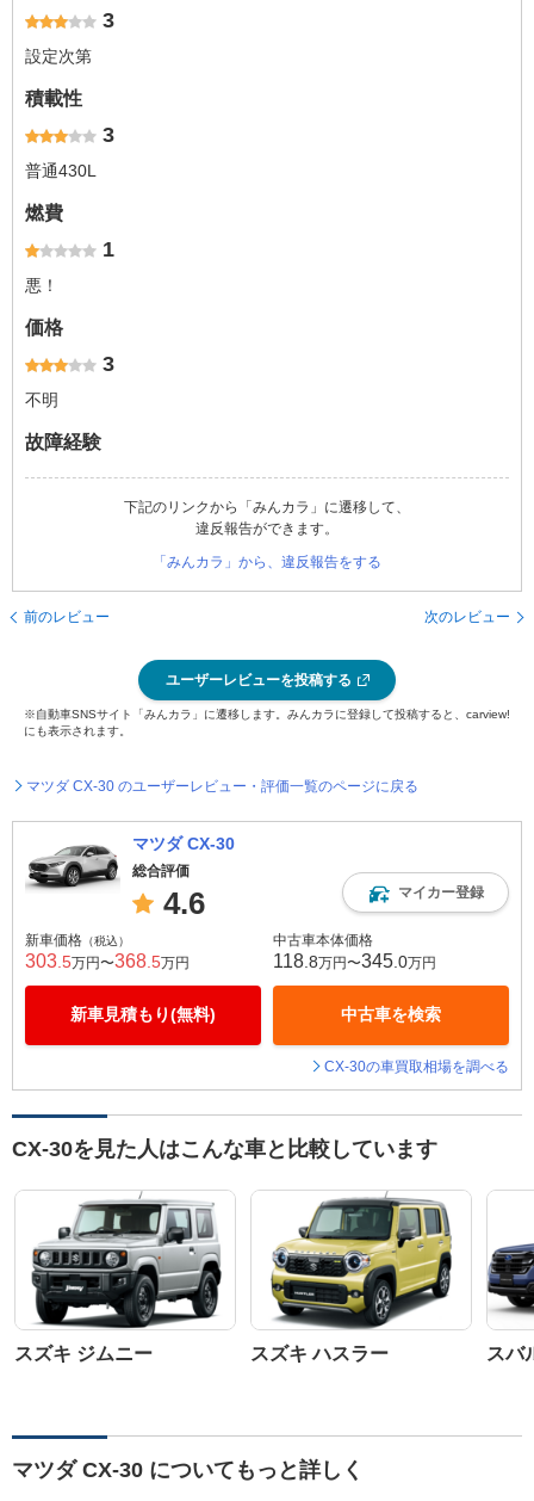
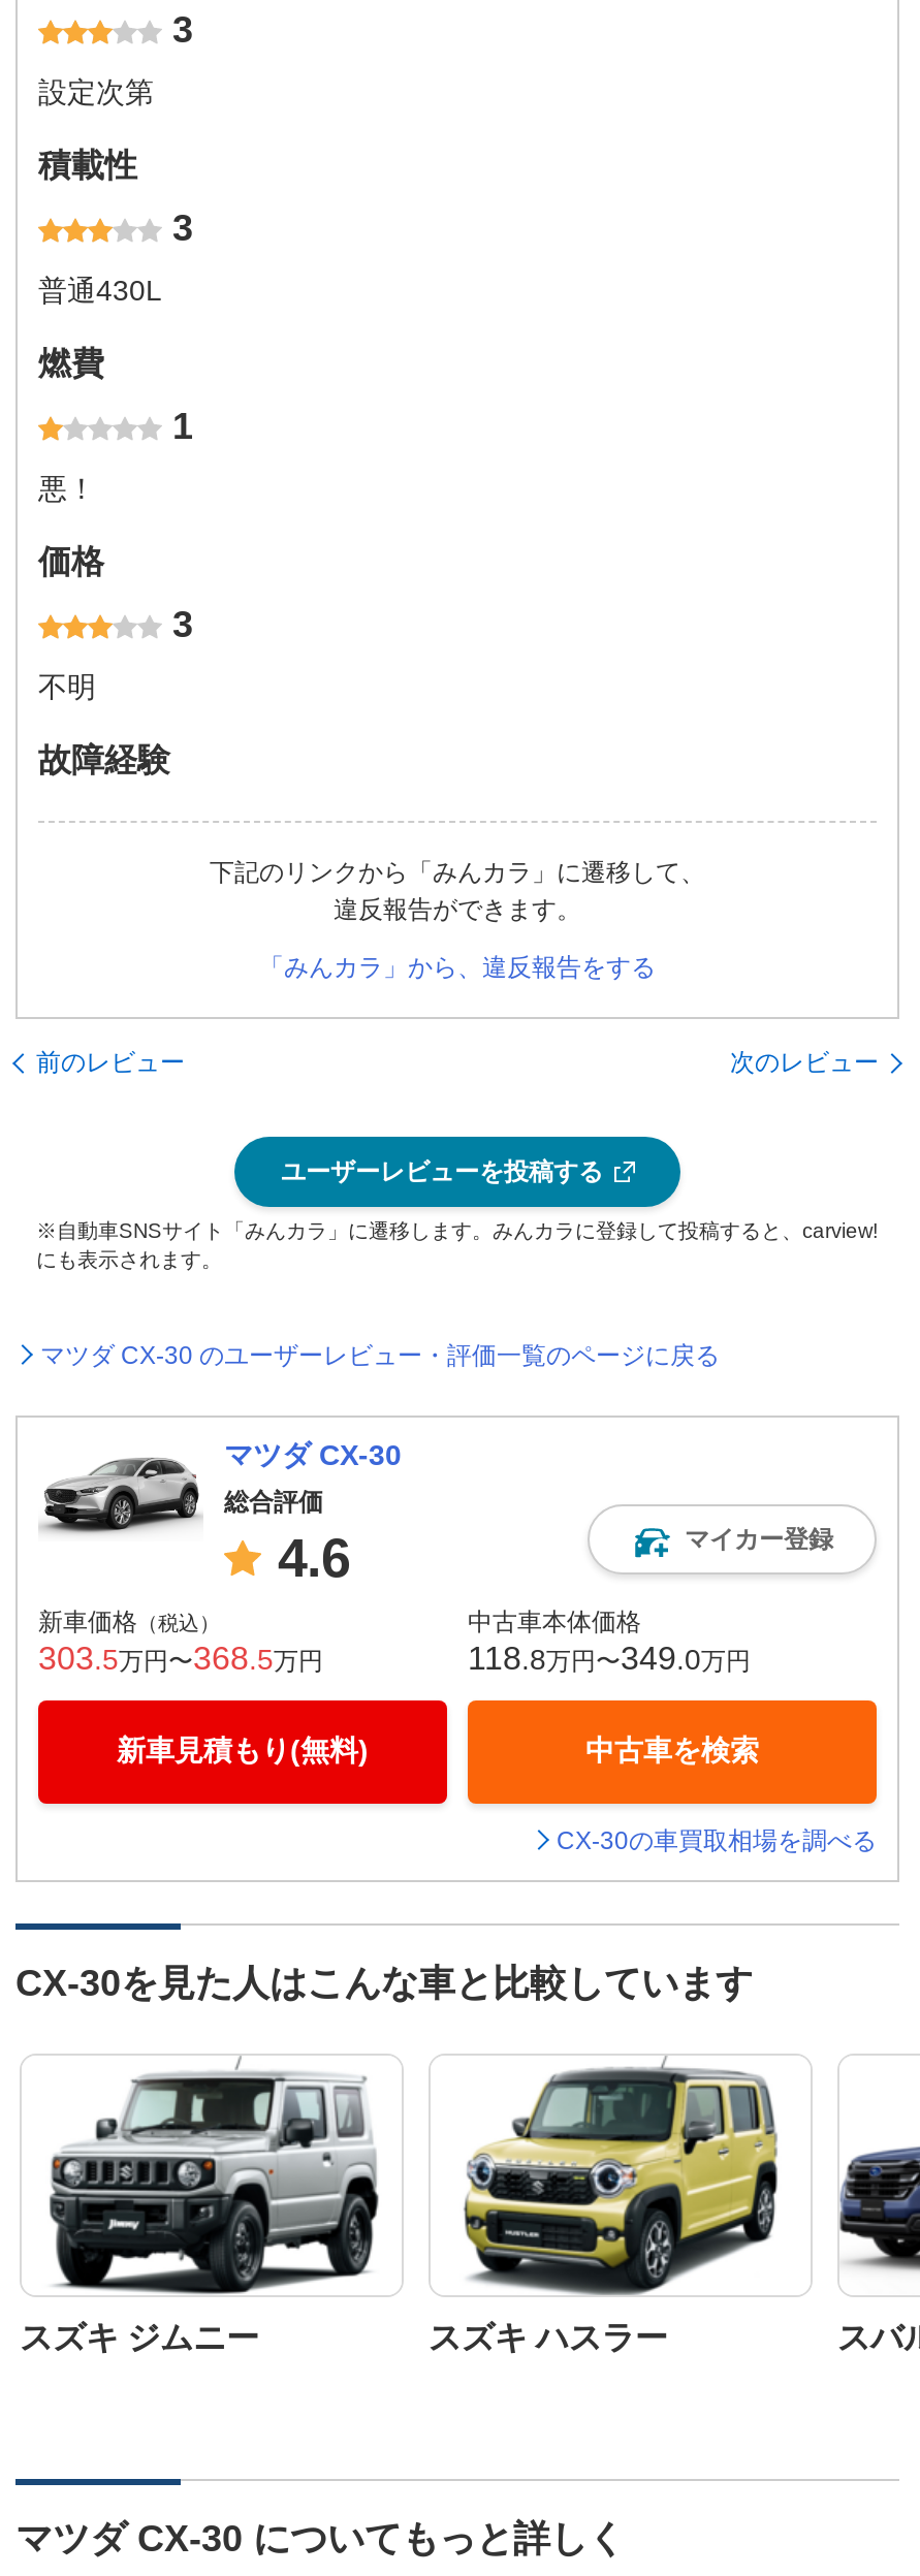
[273,951,436,971] 118.8万円〜345.0万円 -> [468,1641,751,1676] 118.8万円〜349.0万円

